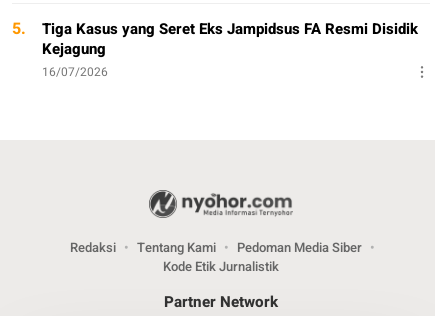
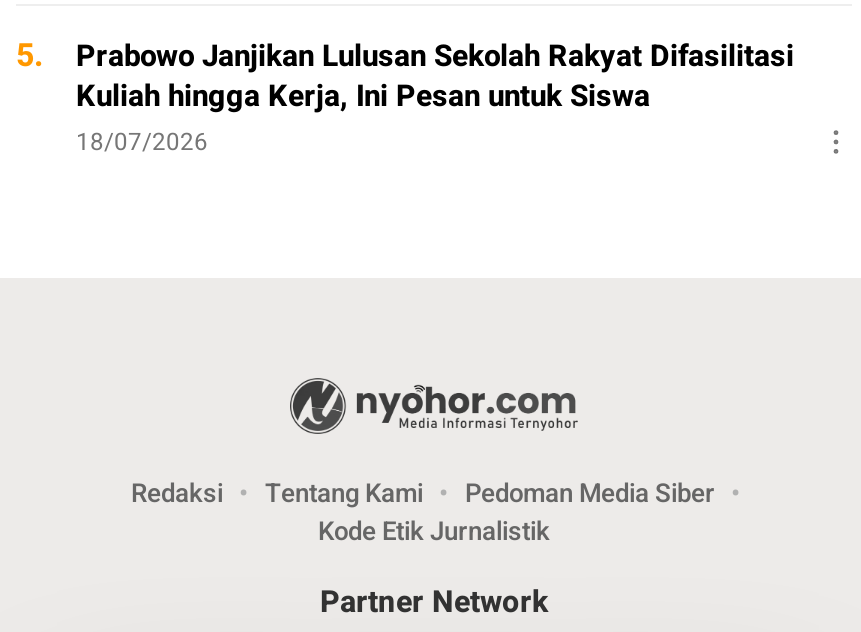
[42,18,418,81] Tiga Kasus yang Seret Eks Jampidsus FA Resmi Disidik | Kejagung | 16/07/2026 -> [76,35,794,161] Prabowo Janjikan Lulusan Sekolah Rakyat Difasilitasi | Kuliah hingga Kerja, Ini Pesan untuk Siswa | 18/07/2026

